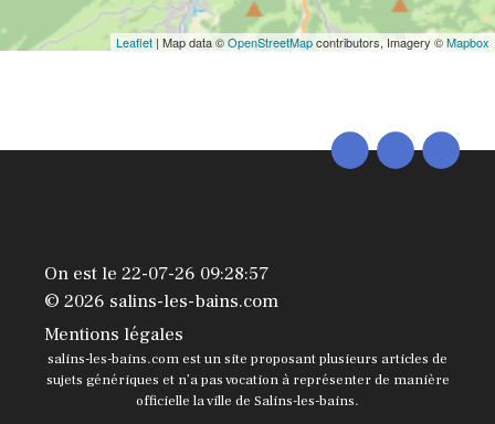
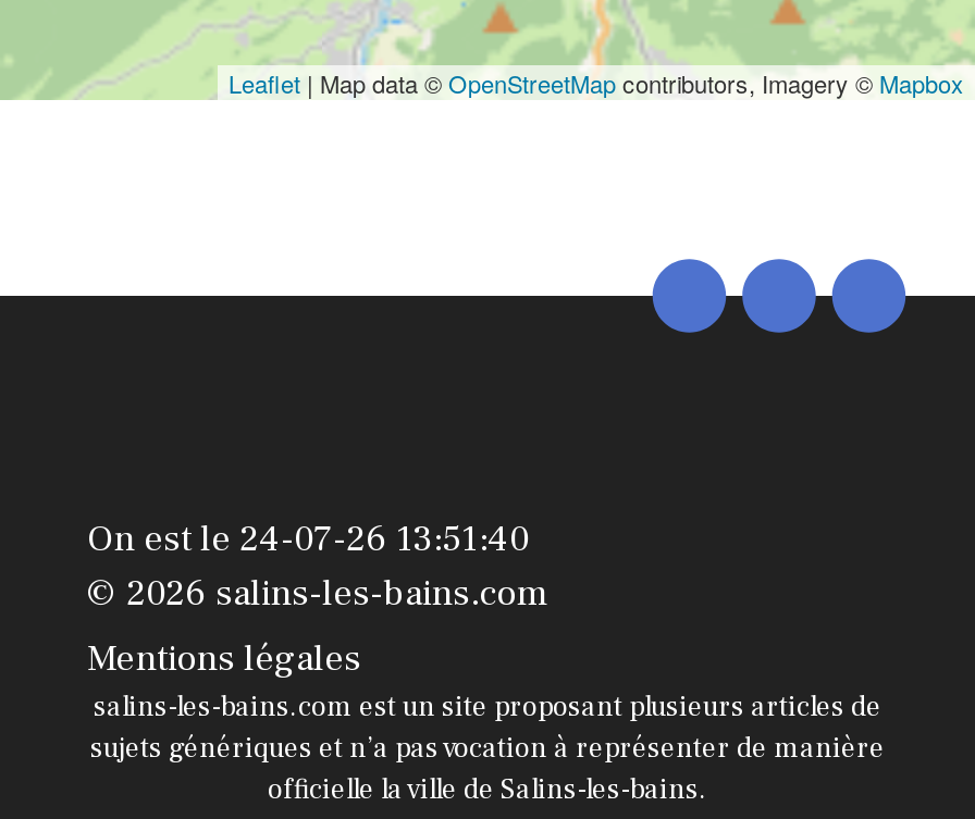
[44,262,268,286] On est le 22-07-26 09:28:57 -> [87,516,529,563] On est le 24-07-26 13:51:40

